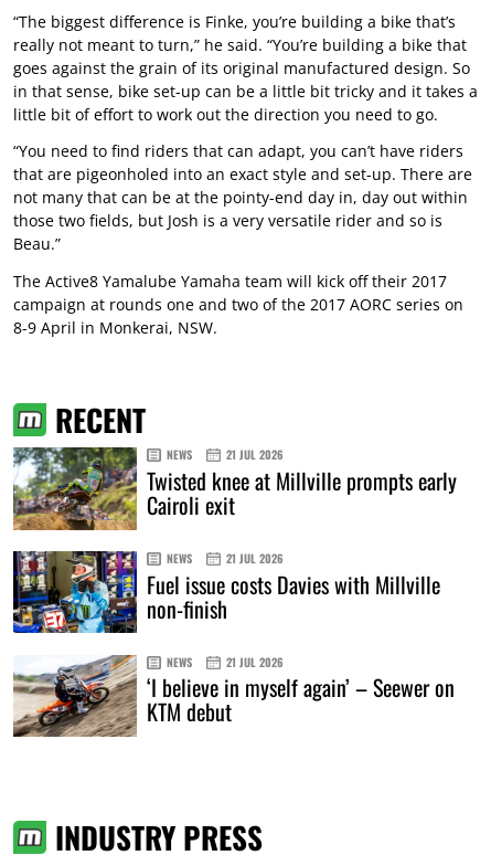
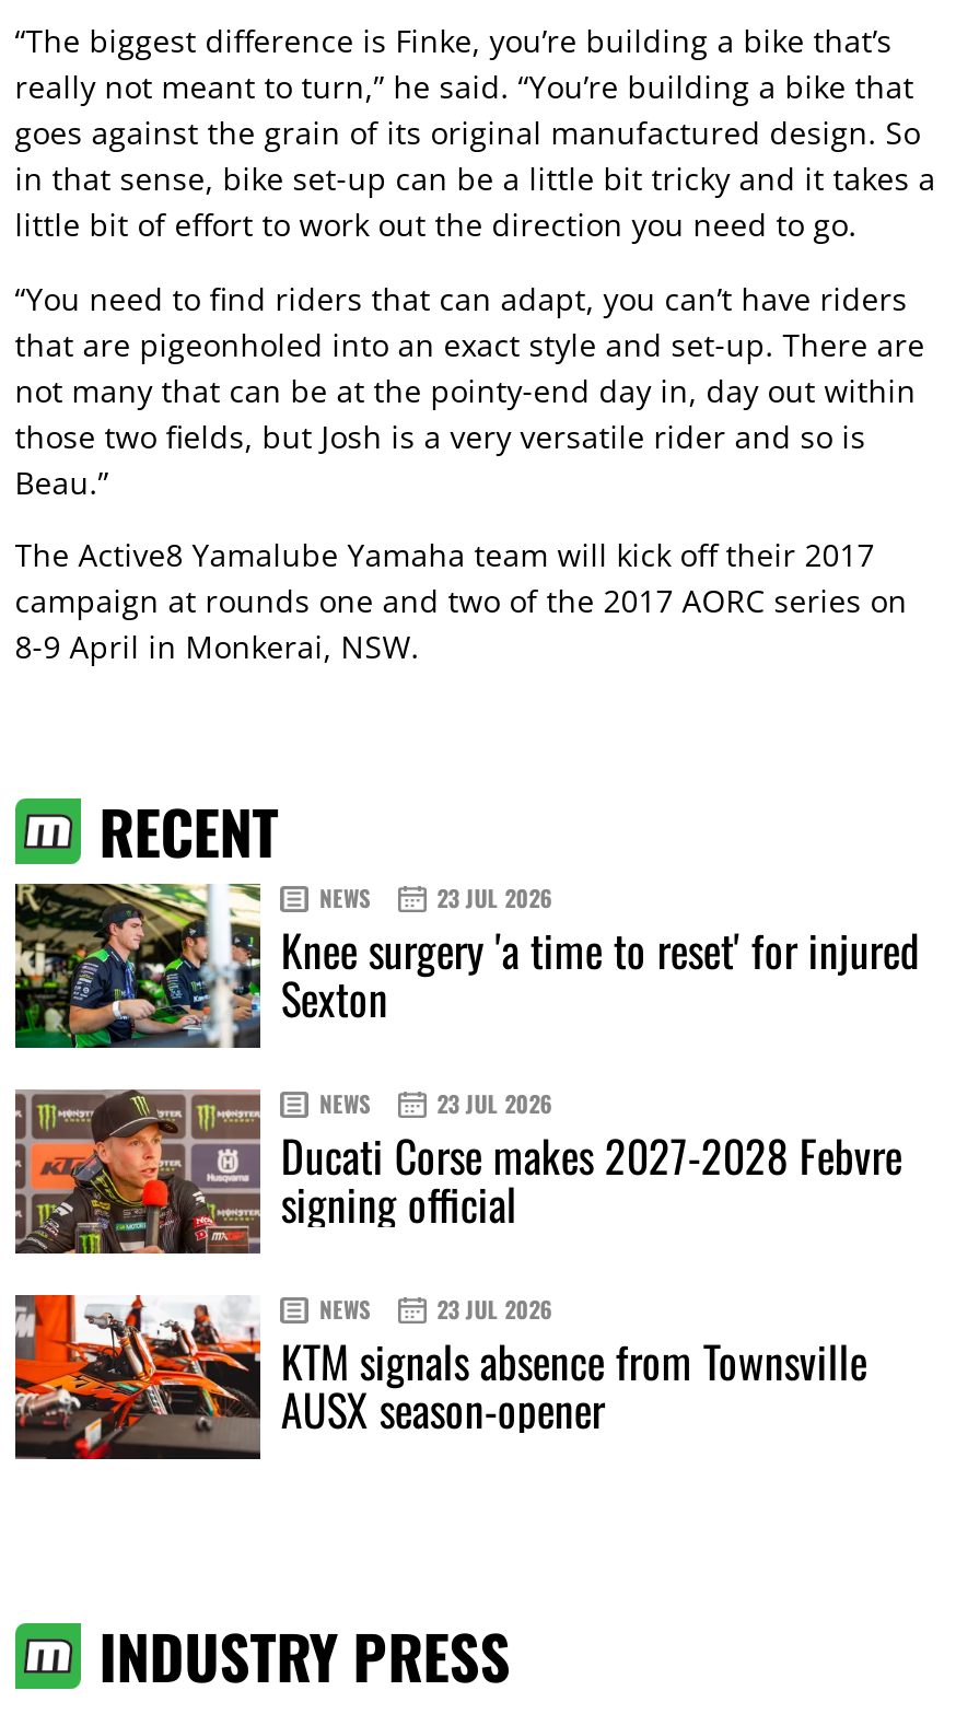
[12,446,457,531] [image] | 21 JUL 2026 | Twisted knee at Millville prompts early | Cairoli exit -> [13,882,920,1049] [image] | 23 JUL 2026 | Knee surgery 'a time to reset' for injured | Sexton
[12,550,441,634] [image] | 21 JUL 2026 | Fuel issue costs Davies with Millville | non-finish -> [13,1088,902,1257] [image] | 23 JUL 2026 | Ducati Corse makes 2027-2028 Febvre | signing official
[13,653,455,738] [image] | 21 JUL 2026 | ‘I believe in myself again’ – Seewer on | KTM debut -> [13,1292,867,1462] [image] | 23 JUL 2026 | KTM signals absence from Townsville | AUSX season-opener

